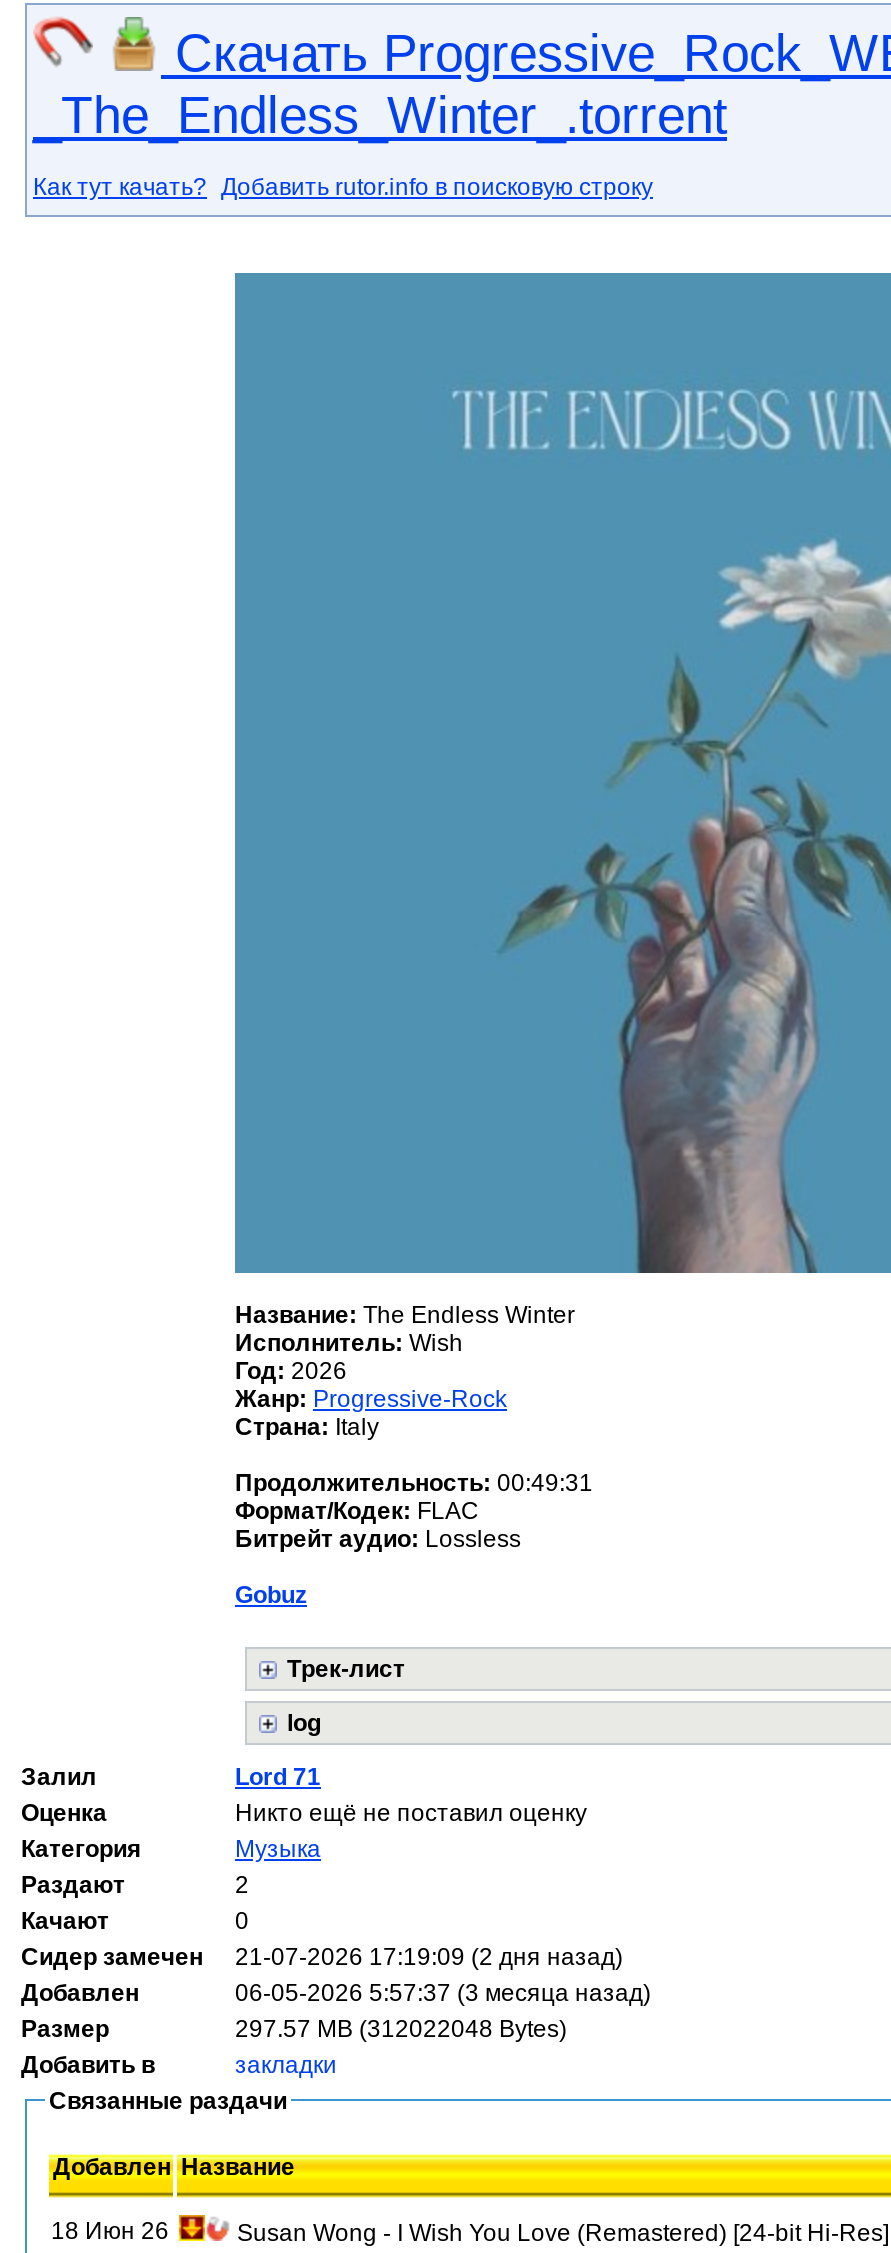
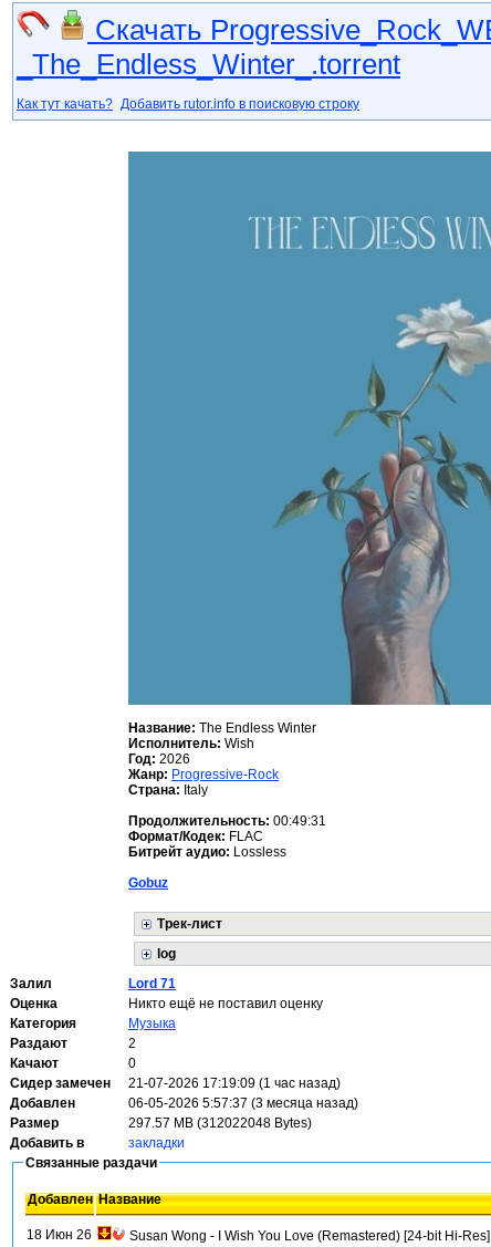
[21,1943,623,1971] Сидер замечен 21-07-2026 17:19:09 (2 дня назад) -> [10,1075,341,1091] Сидер замечен 21-07-2026 17:19:09 (1 час назад)

